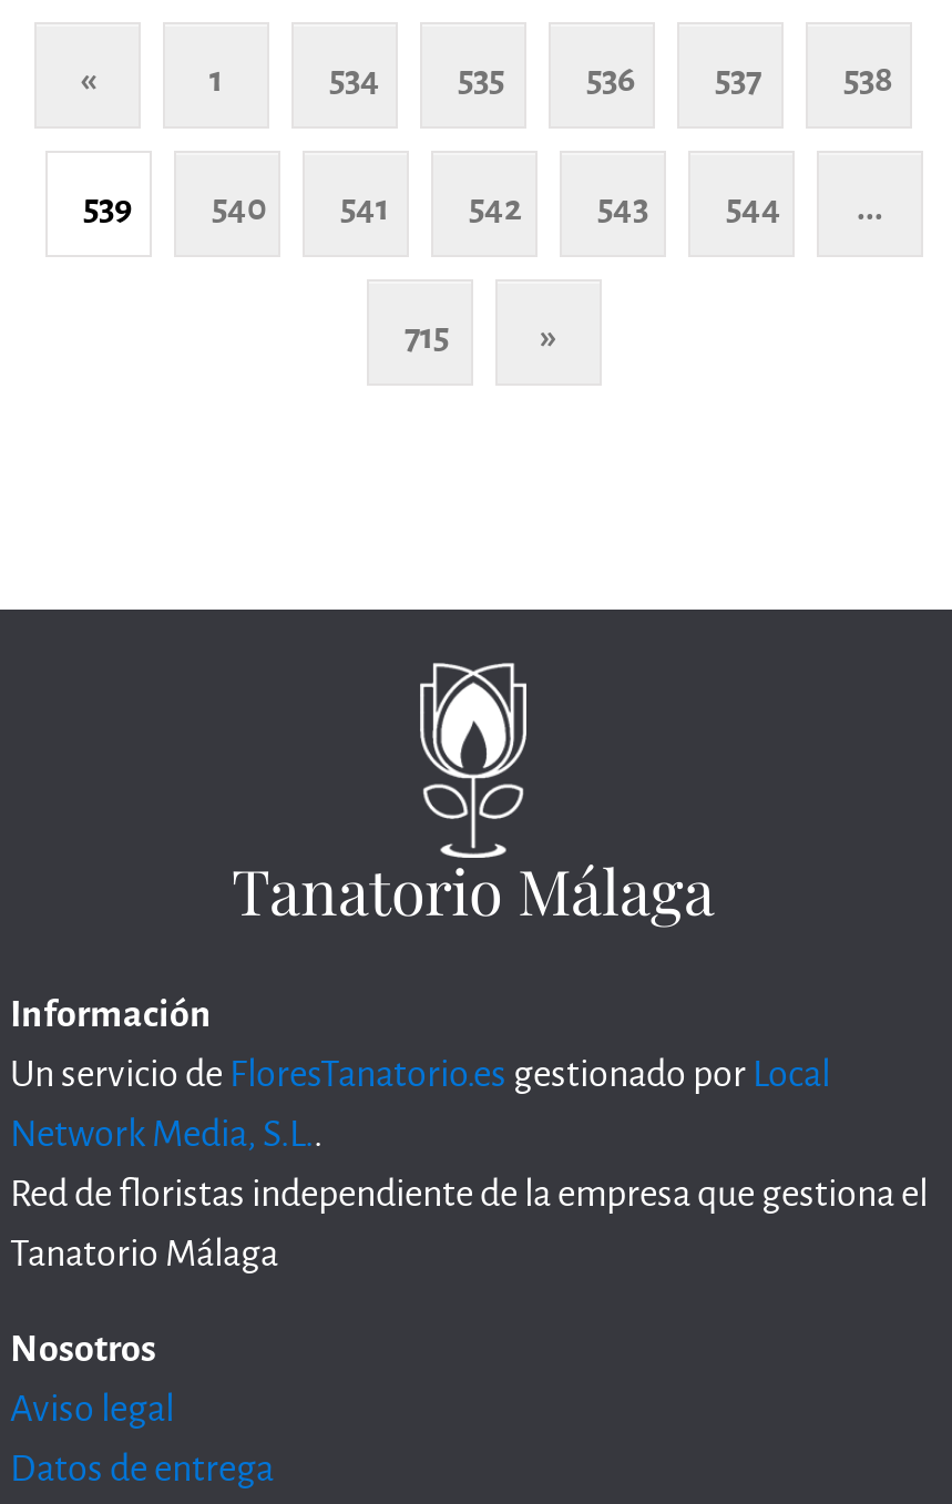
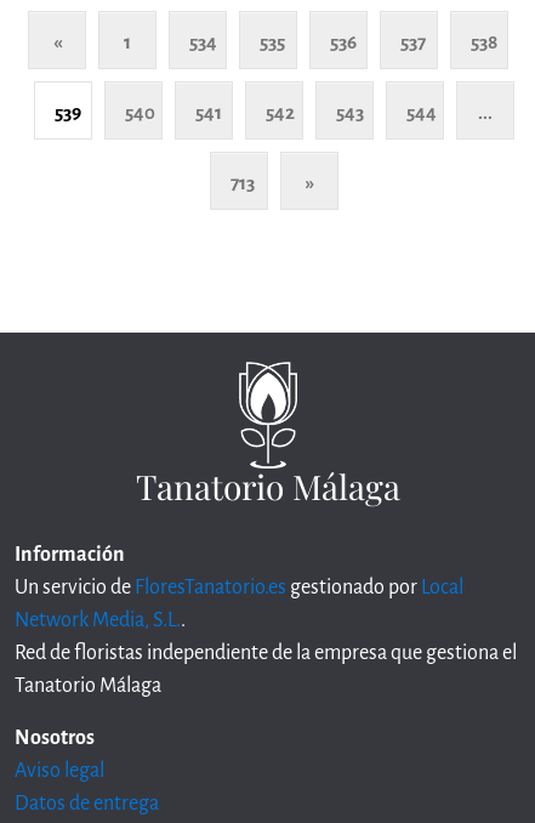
[405,317,449,355] 715 -> [230,172,255,193] 713

